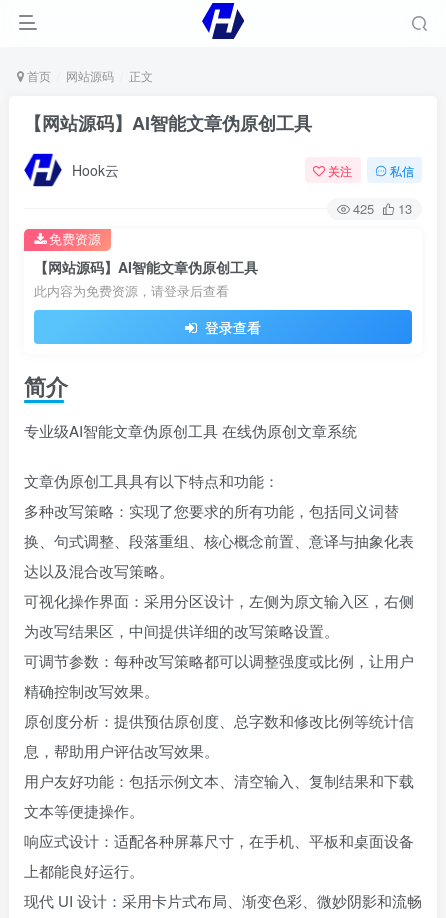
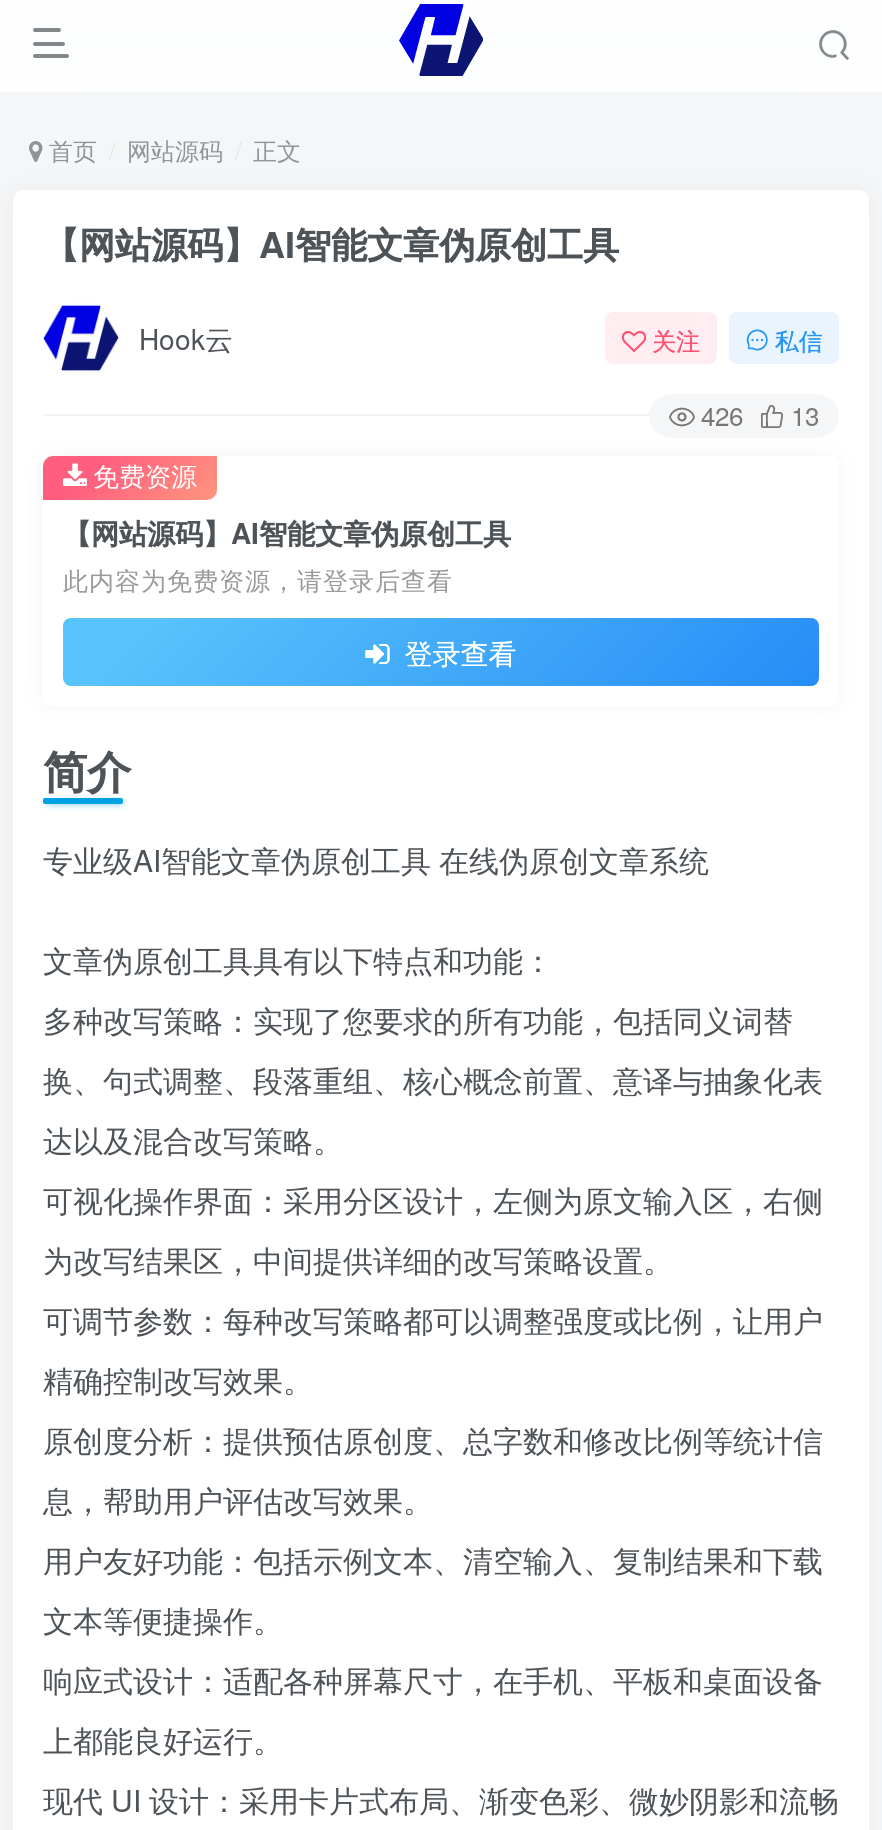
[353,199,412,218] 425 13 -> [701,396,819,434] 426 13

